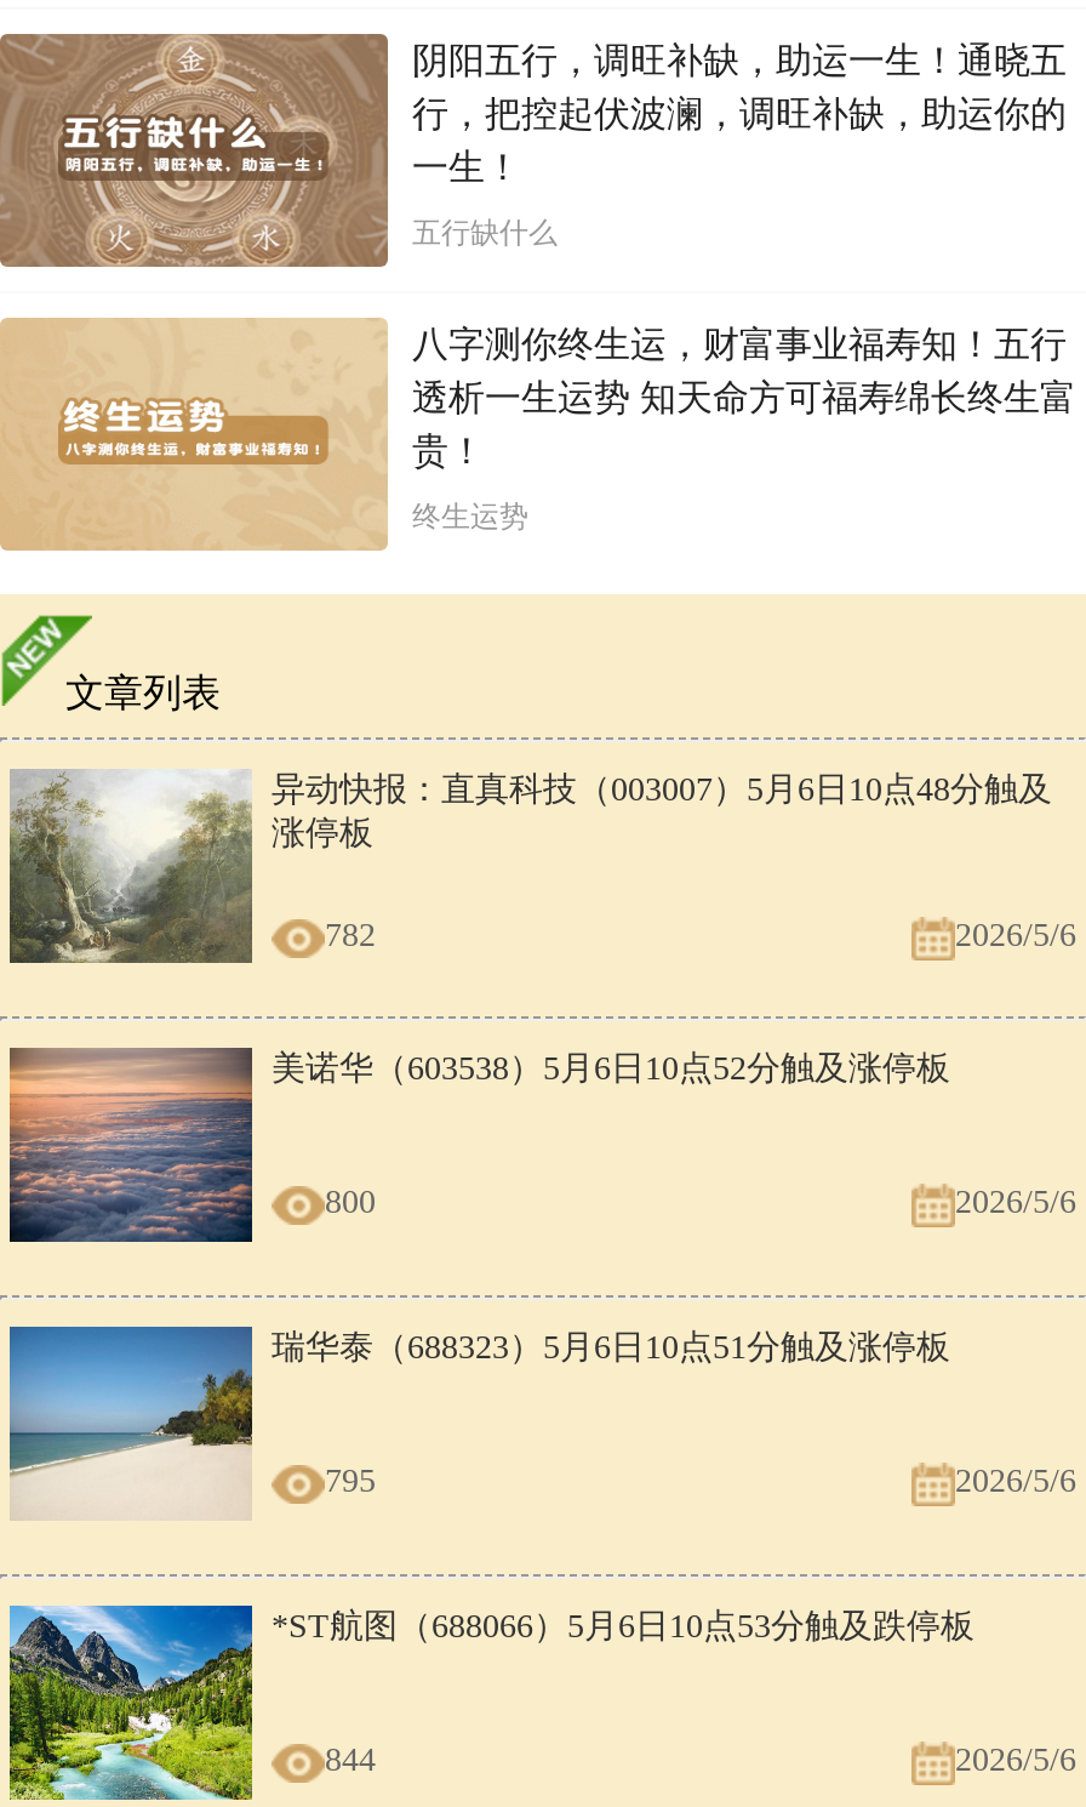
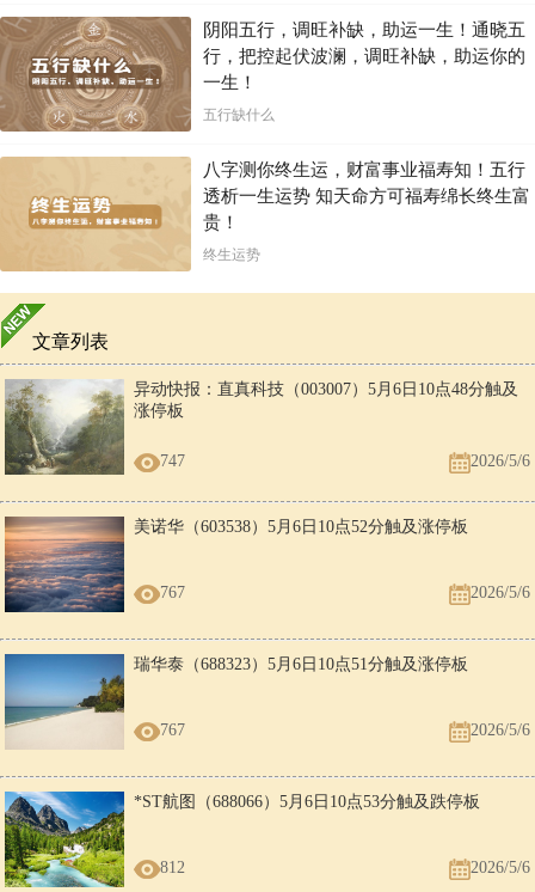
[325,917,376,953] 782 -> [160,452,185,470] 747
[325,1184,376,1220] 800 -> [160,584,185,601] 767
[325,1463,376,1499] 795 -> [160,721,185,739] 767
[325,1742,376,1778] 844 -> [160,859,185,876] 812

